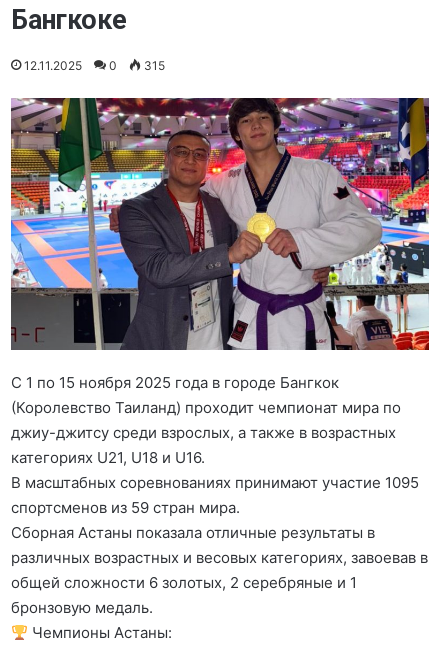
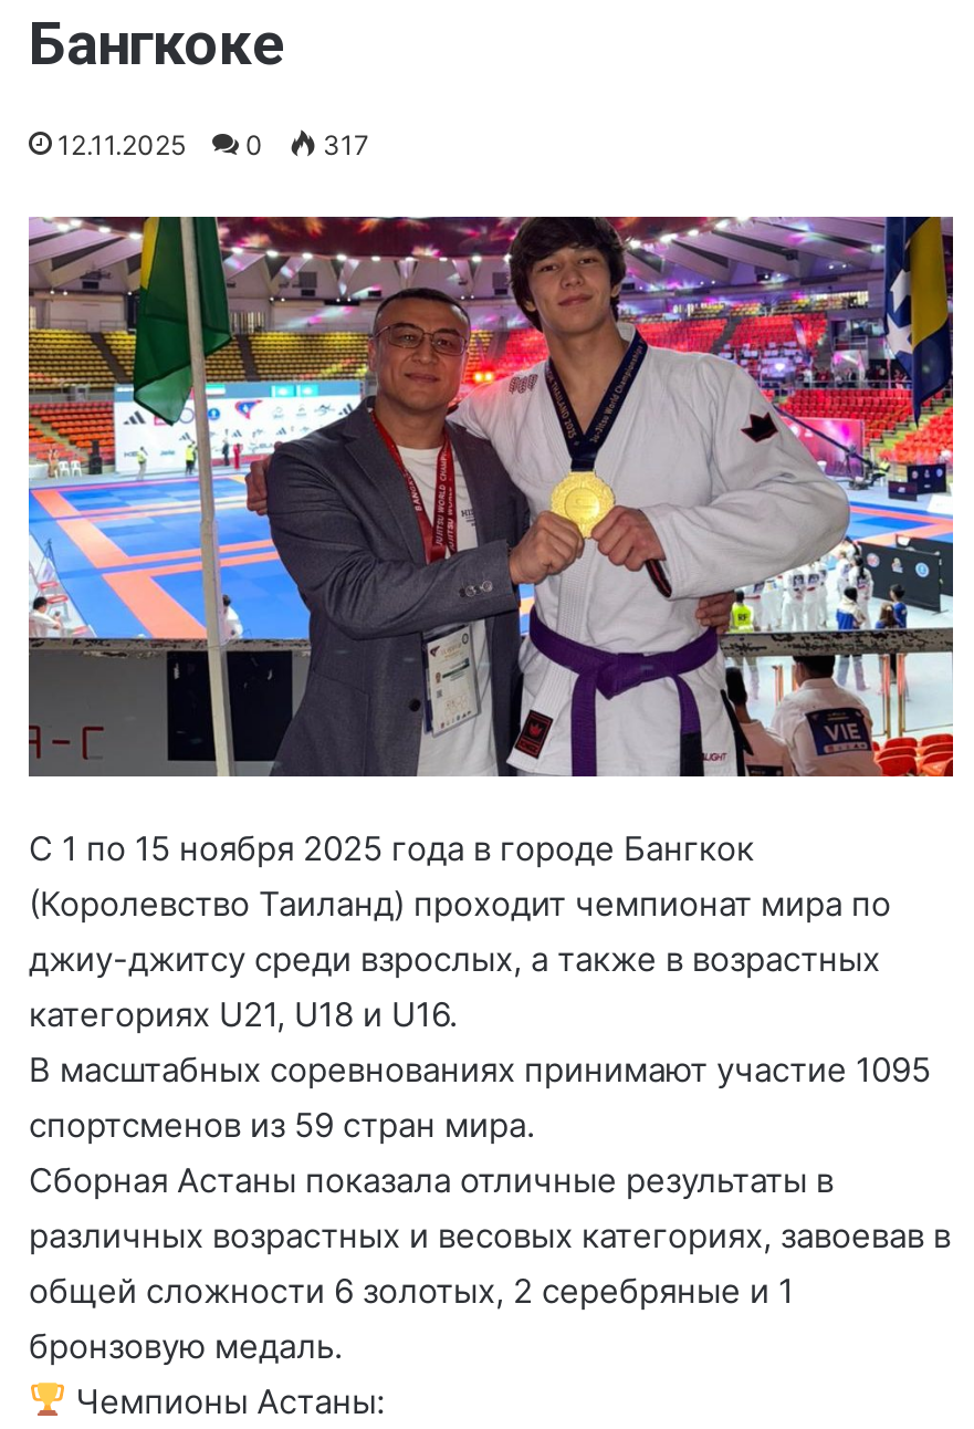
[24,58,165,73] 12.11.2025 0 315 -> [57,129,369,162] 12.11.2025 0 317

